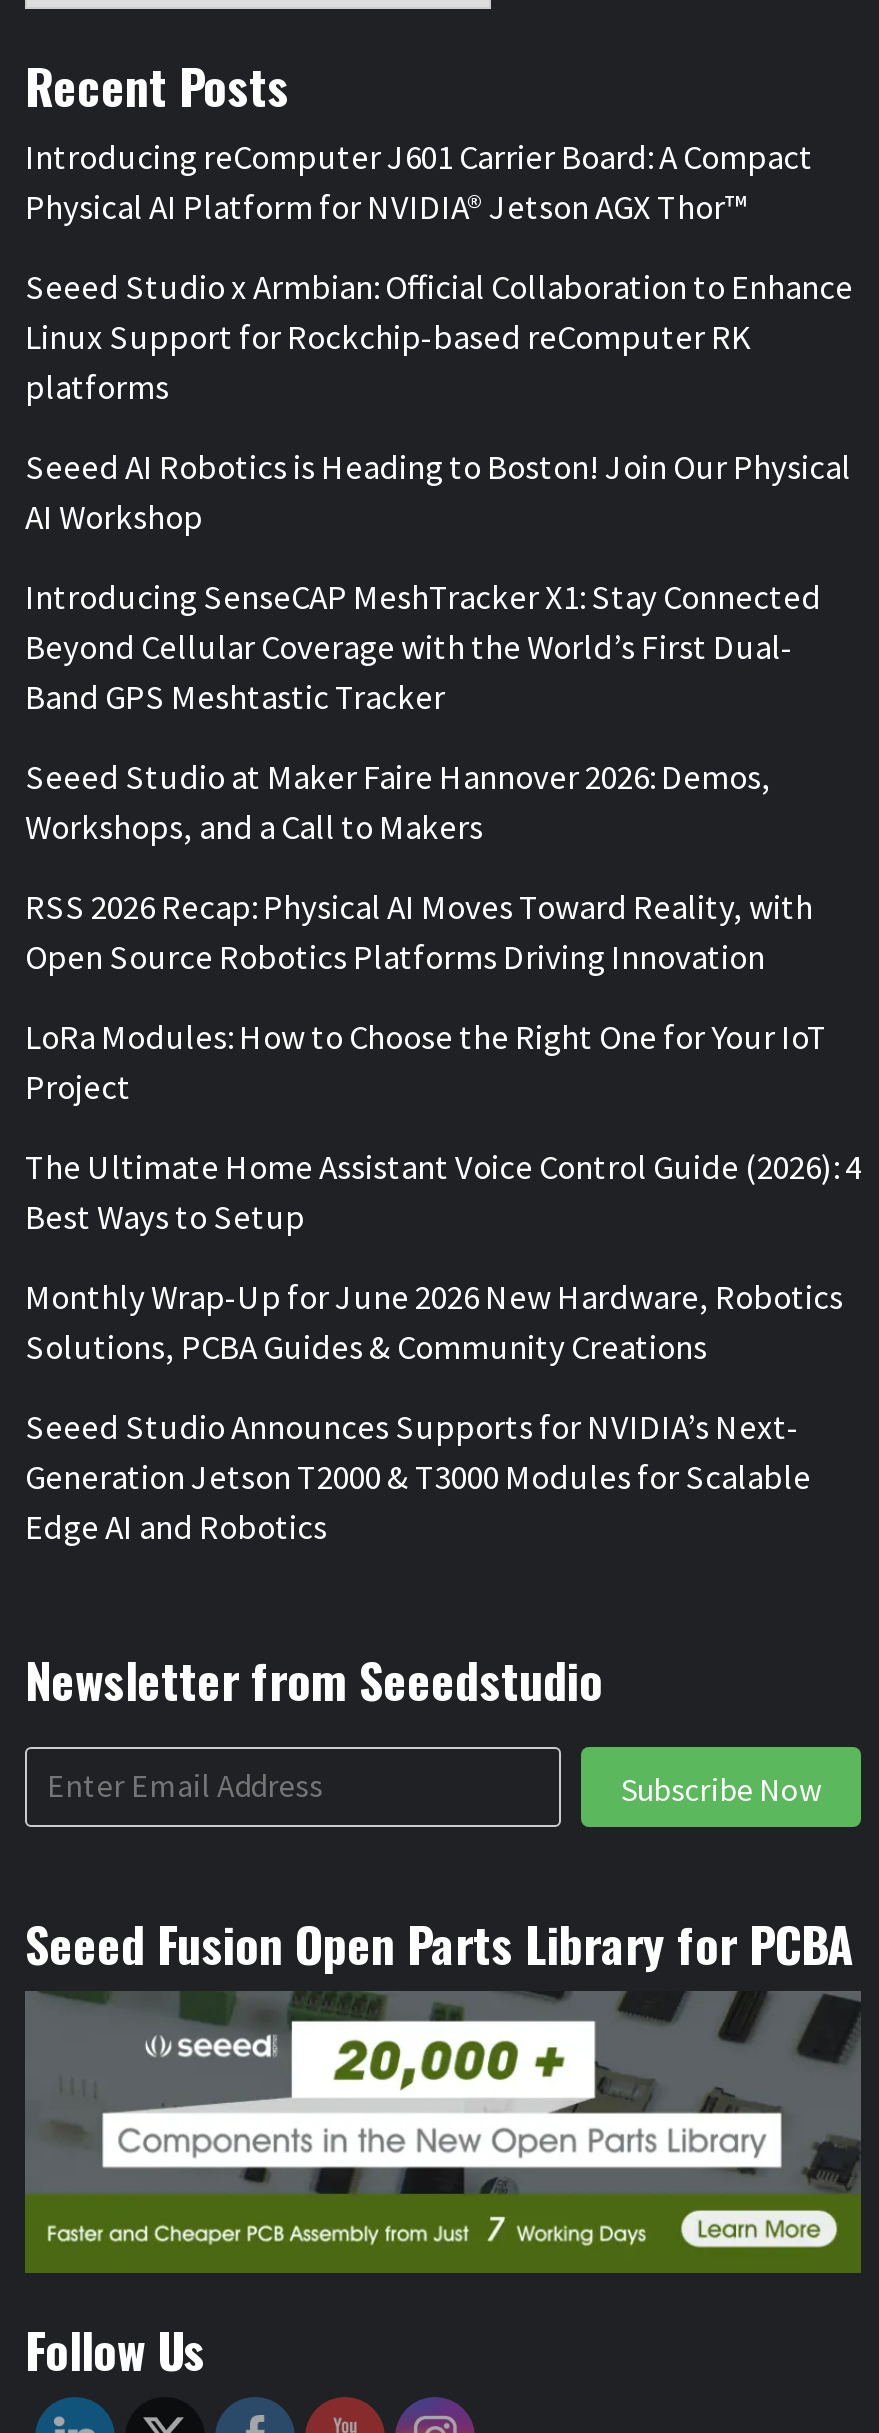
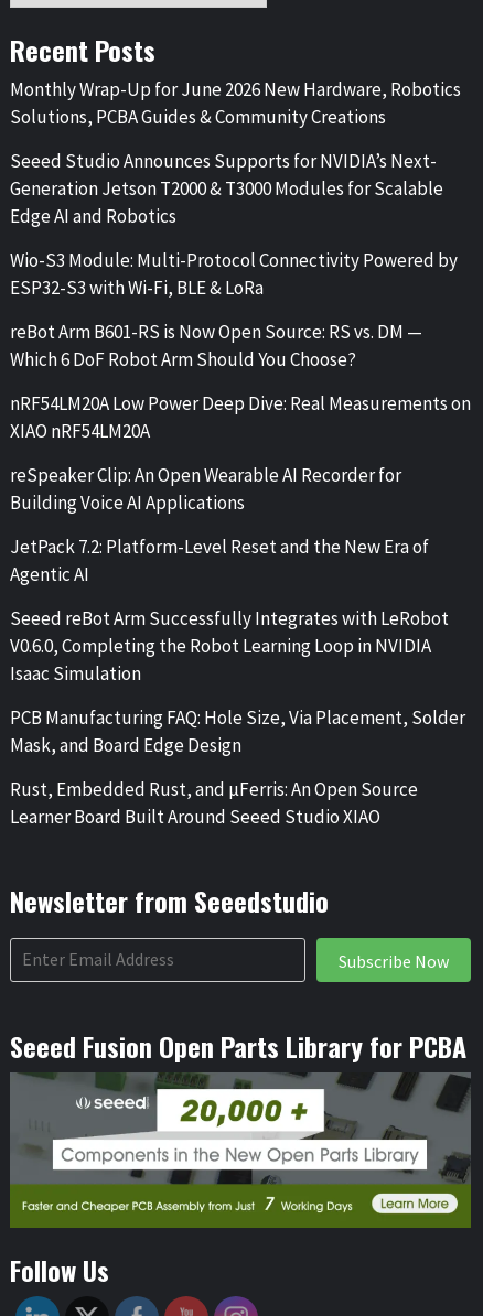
[25,135,861,1239] Introducing reComputer J601 Carrier Board: A Compact | Physical AI Platform for NVIDIA® Jetson AGX Thor™ | Seeed Studio x Armbian: Official Collaboration to Enhance | Linux Support for Rockchip-based reComputer RK | platforms | Seeed AI Robotics is Heading to Boston! Join Our Physical | AI Workshop | Introducing SenseCAP MeshTracker X1: Stay Connected | Beyond Cellular Coverage with the World’s First Dual- | Band GPS Meshtastic Tracker | Seeed Studio at Maker Faire Hannover 2026: Demos, | Workshops, and a Call to Makers | RSS 2026 Recap: Physical AI Moves Toward Reality, with | Open Source Robotics Platforms Driving Innovation | LoRa Modules: How to Choose the Right One for Your IoT | Project | The Ultimate Home Assistant Voice Control Guide (2026): 4 | Best Ways to Setup -> none
moved [25,1275,843,1549] -> [10,77,461,228]: Monthly Wrap-Up for June 2026 New Hardware, Robotics | Solutions, PCBA Guides & Community Creations | Seeed Studio Announces Supports for NVIDIA’s Next- | Generation Jetson T2000 & T3000 Modules for Scalable | Edge AI and Robotics
none -> [10,248,471,829] Wio-S3 Module: Multi-Protocol Connectivity Powered by | ESP32-S3 with Wi-Fi, BLE & LoRa | reBot Arm B601-RS is Now Open Source: RS vs. DM — | Which 6 DoF Robot Arm Should You Choose? | nRF54LM20A Low Power Deep Dive: Real Measurements on | XIAO nRF54LM20A | reSpeaker Clip: An Open Wearable AI Recorder for | Building Voice AI Applications | JetPack 7.2: Platform-Level Reset and the New Era of | Agentic AI | Seeed reBot Arm Successfully Integrates with LeRobot | V0.6.0, Completing the Robot Learning Loop in NVIDIA | Isaac Simulation | PCB Manufacturing FAQ: Hole Size, Via Placement, Solder | Mask, and Board Edge Design | Rust, Embedded Rust, and µFerris: An Open Source | Learner Board Built Around Seeed Studio XIAO

